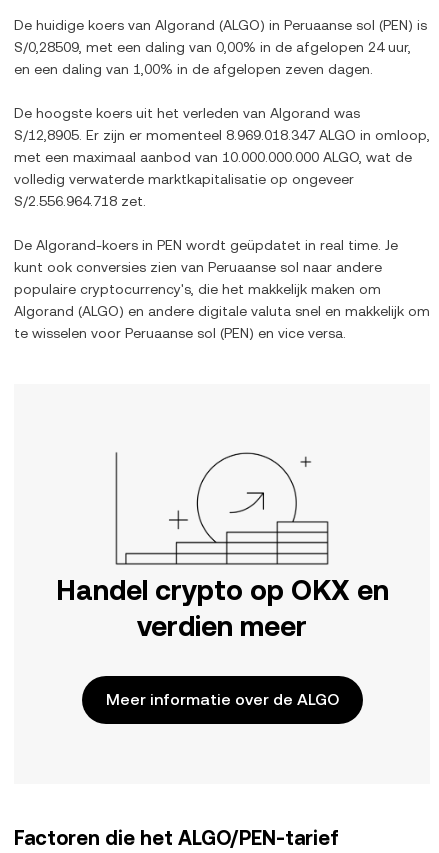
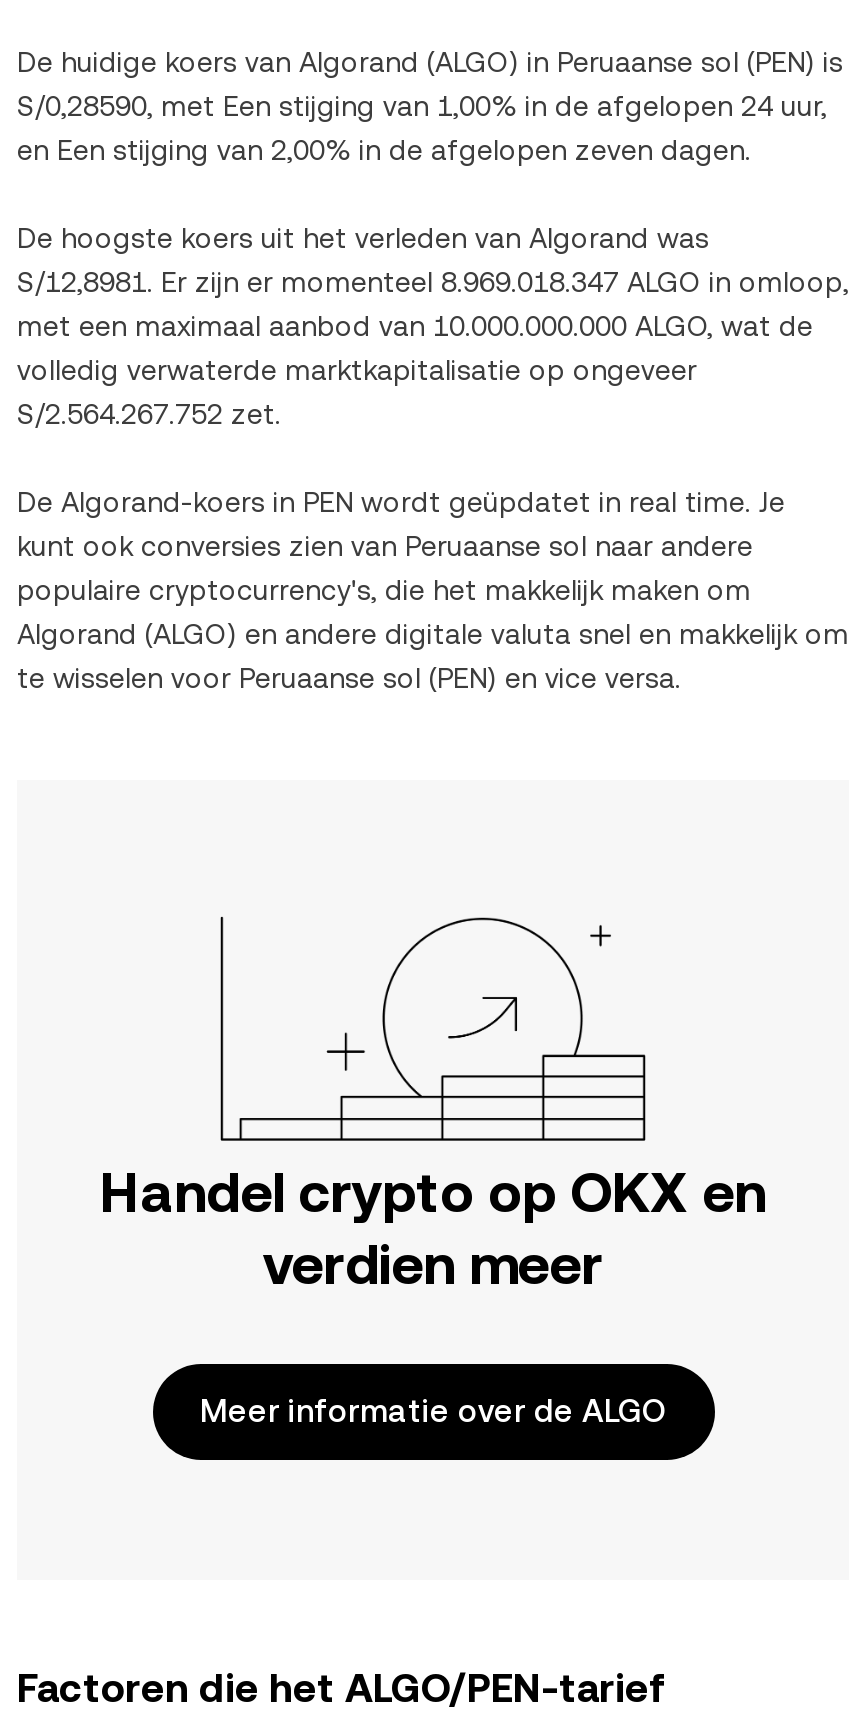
[14,39,411,55] S/0,28509, met een daling van 0,00% in de afgelopen 24 uur, -> [17,90,827,122] S/0,28590, met Een stijging van 1,00% in de afgelopen 24 uur,
[14,61,373,77] en een daling van 1,00% in de afgelopen zeven dagen. -> [17,134,751,166] en Een stijging van 2,00% in de afgelopen zeven dagen.
[14,127,430,143] S/12,8905. Er zijn er momenteel 8.969.018.347 ALGO in omloop, -> [17,266,849,298] S/12,8981. Er zijn er momenteel 8.969.018.347 ALGO in omloop,
[14,193,146,209] S/2.556.964.718 zet. -> [17,398,281,430] S/2.564.267.752 zet.

